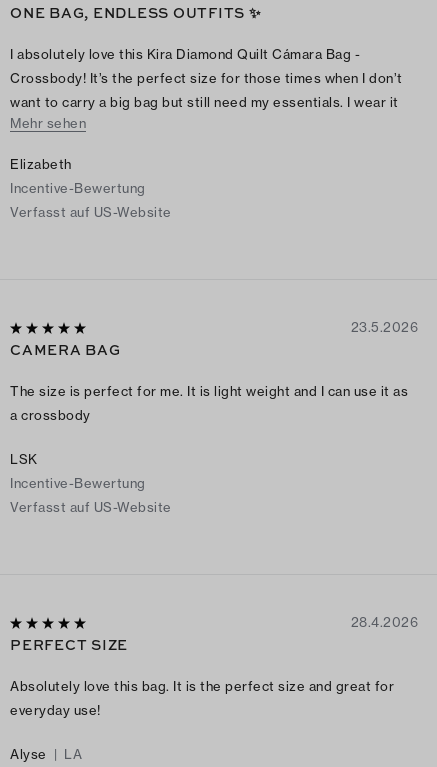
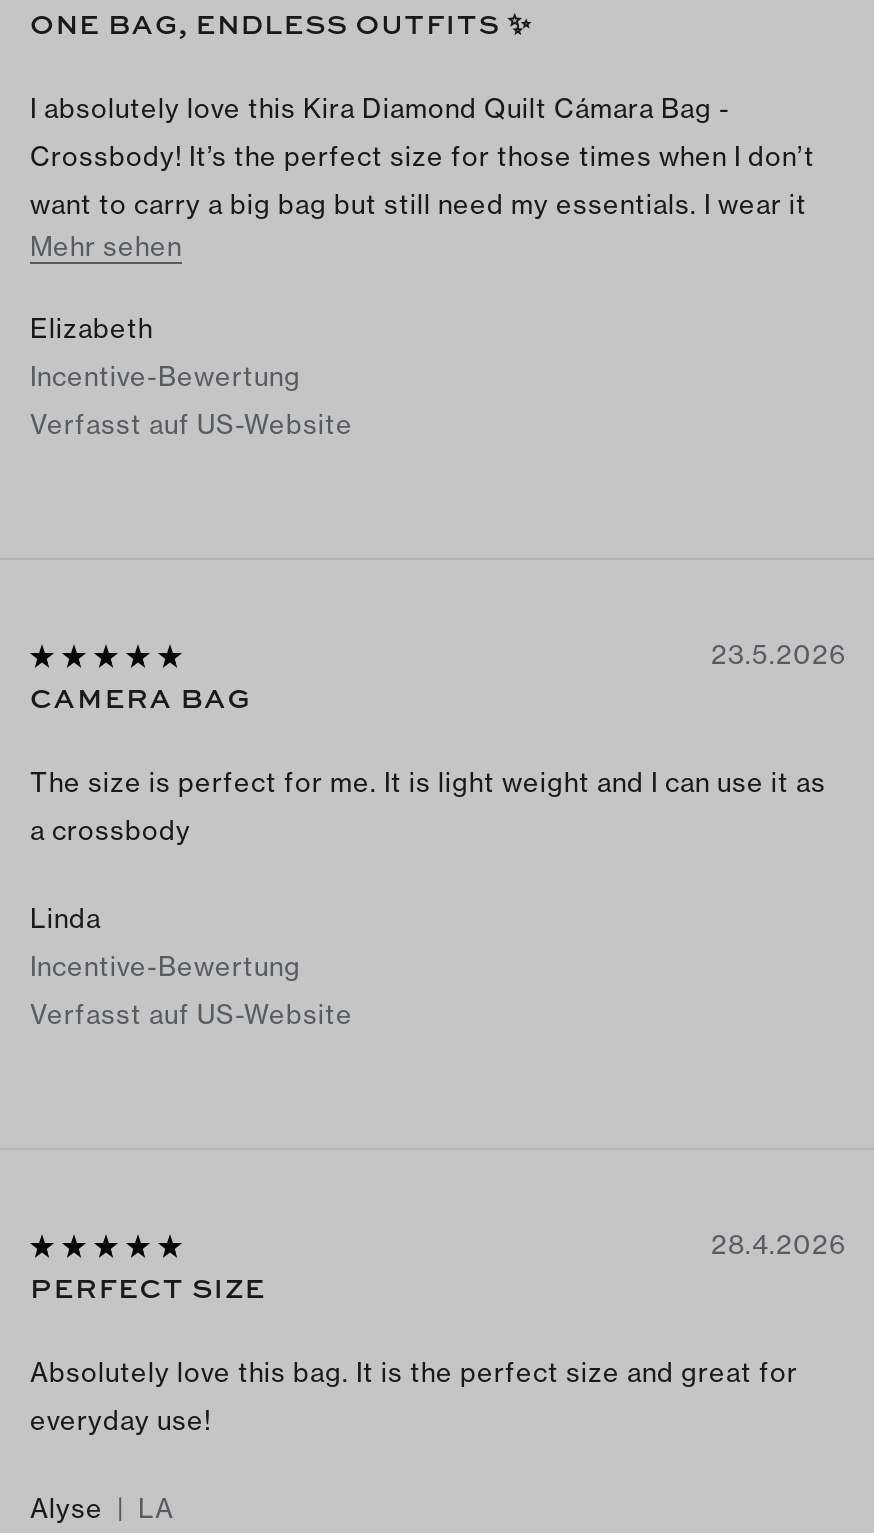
[10,451,37,467] LSK -> [30,902,101,934] Linda

